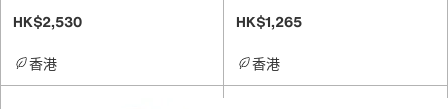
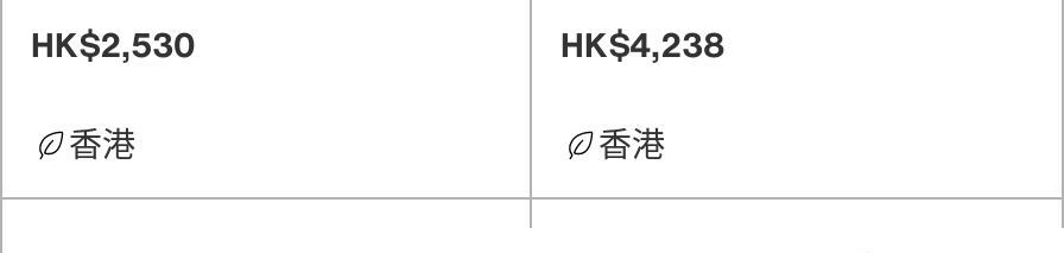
[236,11,302,32] HK$1,265 -> [560,20,724,70] HK$4,238

